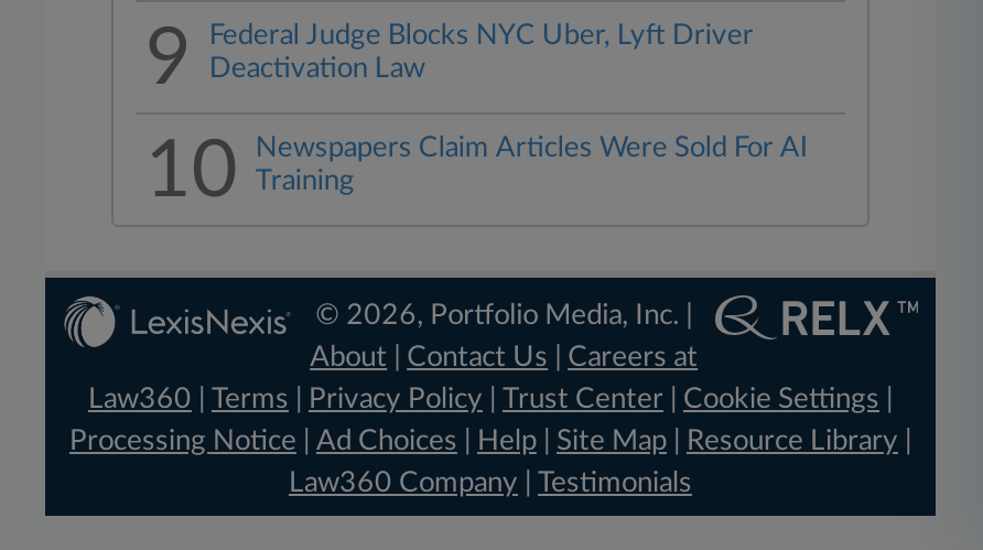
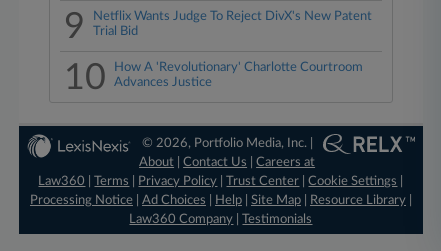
[209,22,754,84] Federal Judge Blocks NYC Uber, Lyft Driver | Deactivation Law -> [93,10,372,38] Netflix Wants Judge To Reject DivX's New Patent | Trial Bid
[255,134,809,196] Newspapers Claim Articles Were Sold For AI | Training -> [114,61,363,89] How A 'Revolutionary' Charlotte Courtroom | Advances Justice

